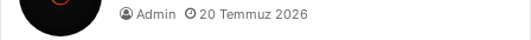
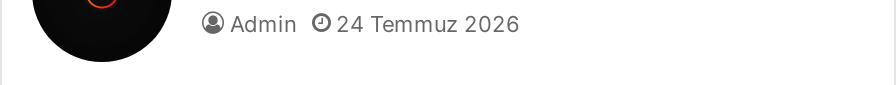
[136,6,308,22] Admin 20 Temmuz 2026 -> [230,10,520,38] Admin 24 Temmuz 2026

